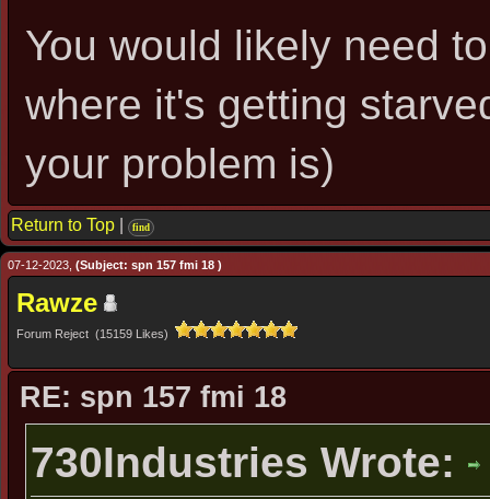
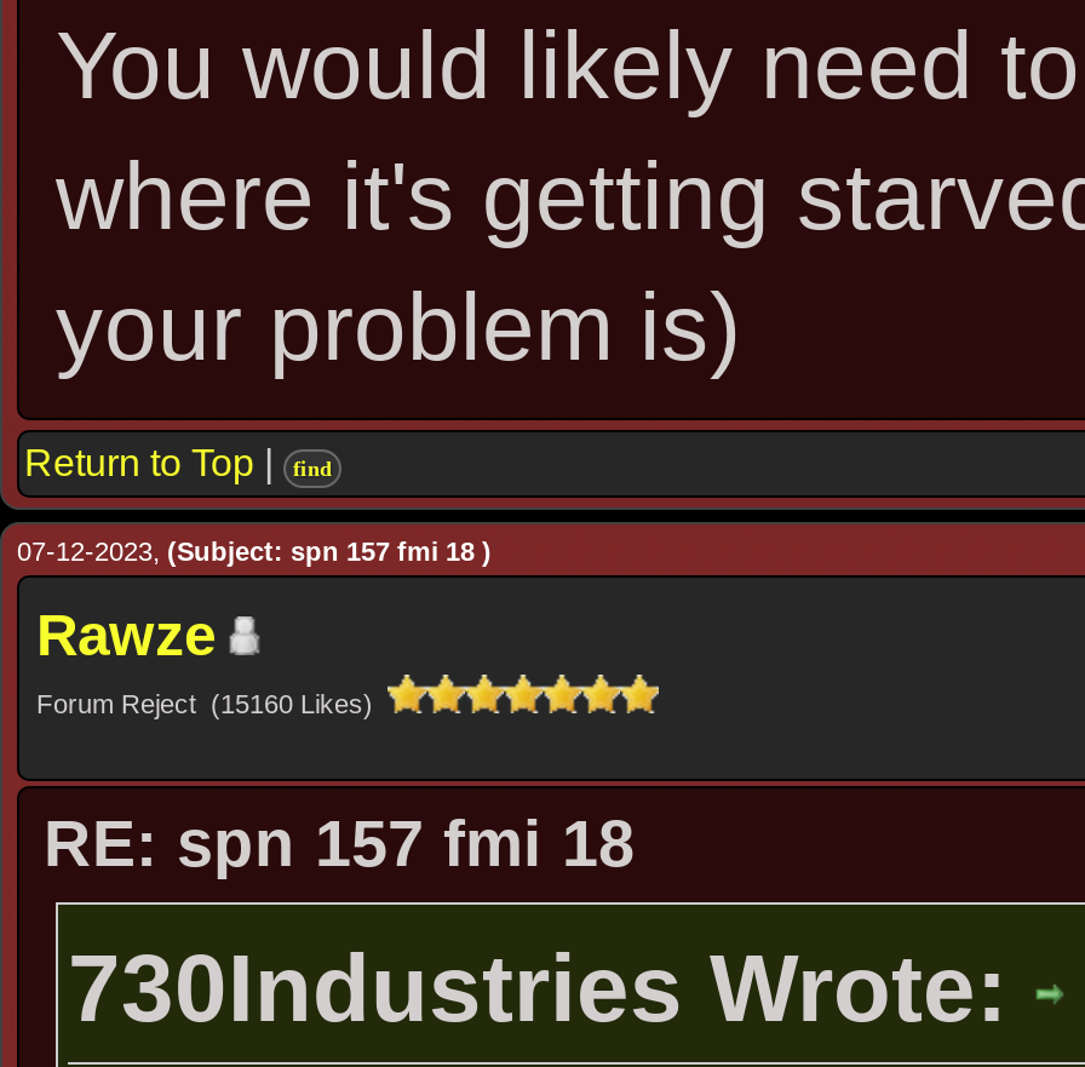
[16,327,175,340] Forum Reject (15159 Likes) -> [36,689,387,718] Forum Reject (15160 Likes)

